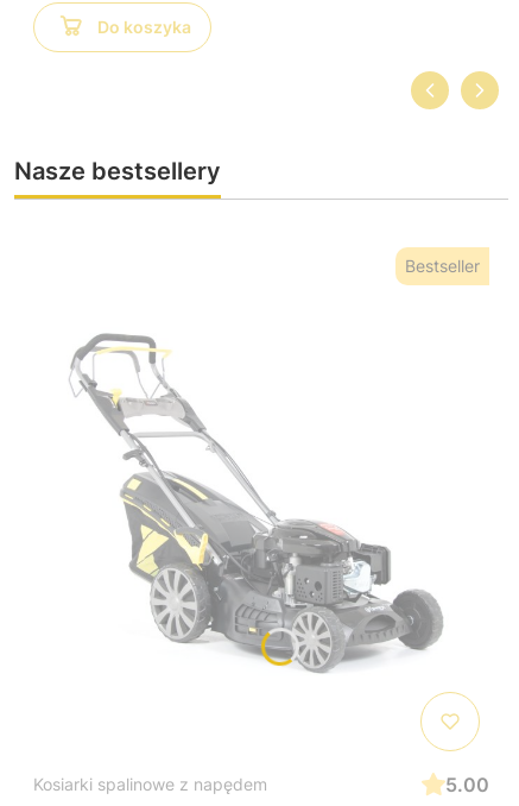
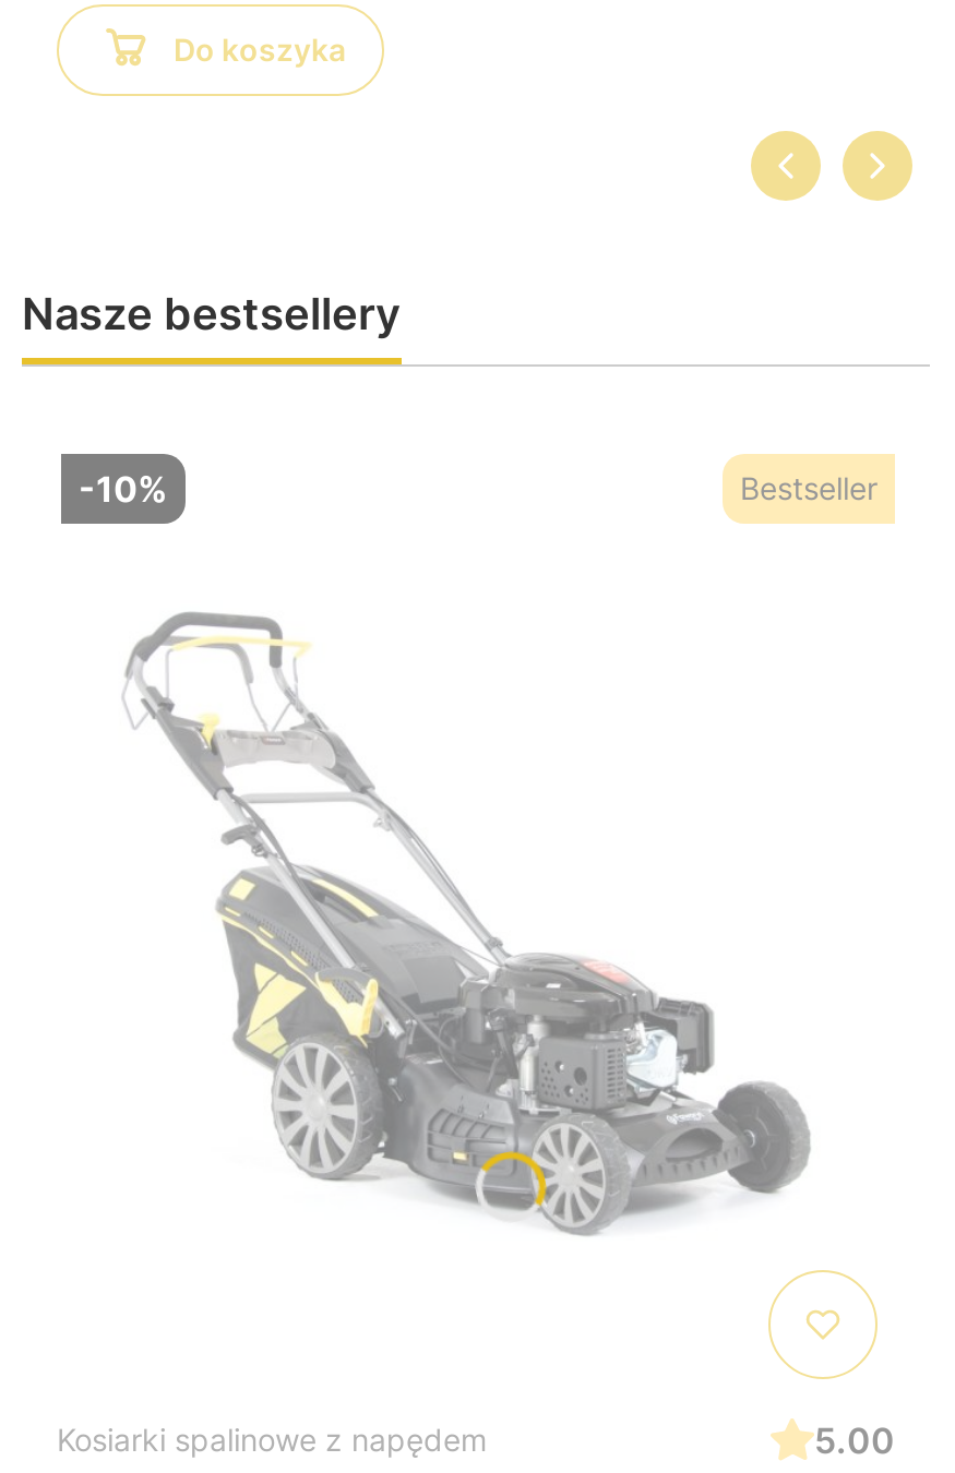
none -> [79,467,168,511] -10%
[260,626,300,667] [image] -> [474,1150,548,1222] [image]

